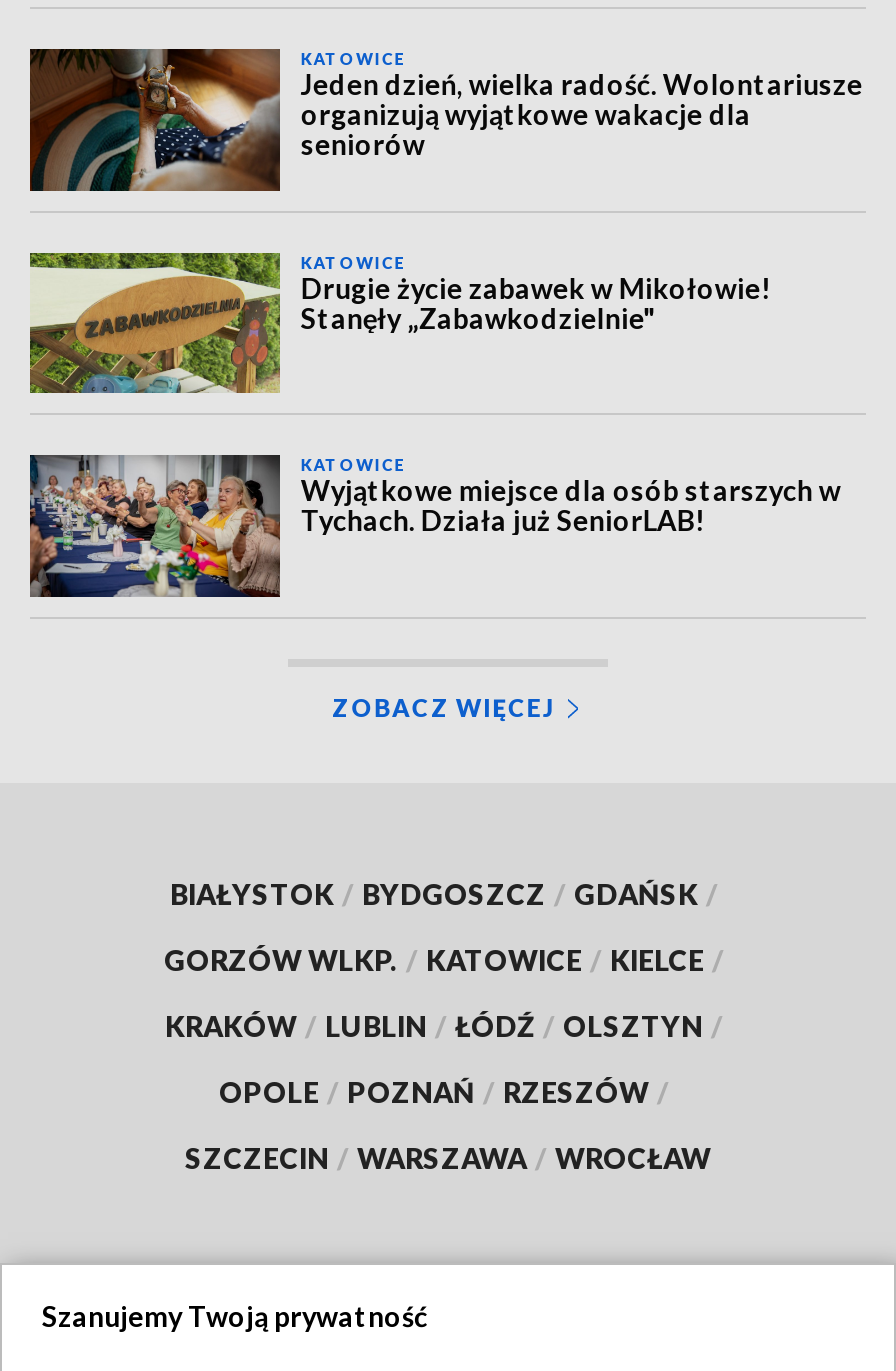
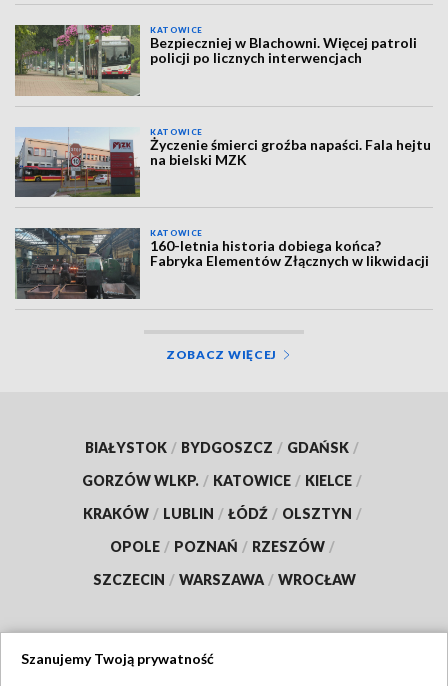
[28,47,863,193] [image] | Jeden dzień, wielka radość. Wolontariusze | organizują wyjątkowe wakacje dla | seniorów -> [14,24,417,96] [image] | Bezpieczniej w Blachowni. Więcej patroli | policji po licznych interwencjach
[28,251,771,395] [image] | Drugie życie zabawek w Mikołowie! | Stanęły „Zabawkodzielnie" -> [14,127,431,198] [image] | Życzenie śmierci groźba napaści. Fala hejtu | na bielski MZK
[28,455,841,597] [image] | Wyjątkowe miejsce dla osób starszych w | Tychach. Działa już SeniorLAB! -> [15,228,429,300] [image] | 160-letnia historia dobiega końca? | Fabryka Elementów Złącznych w likwidacji

